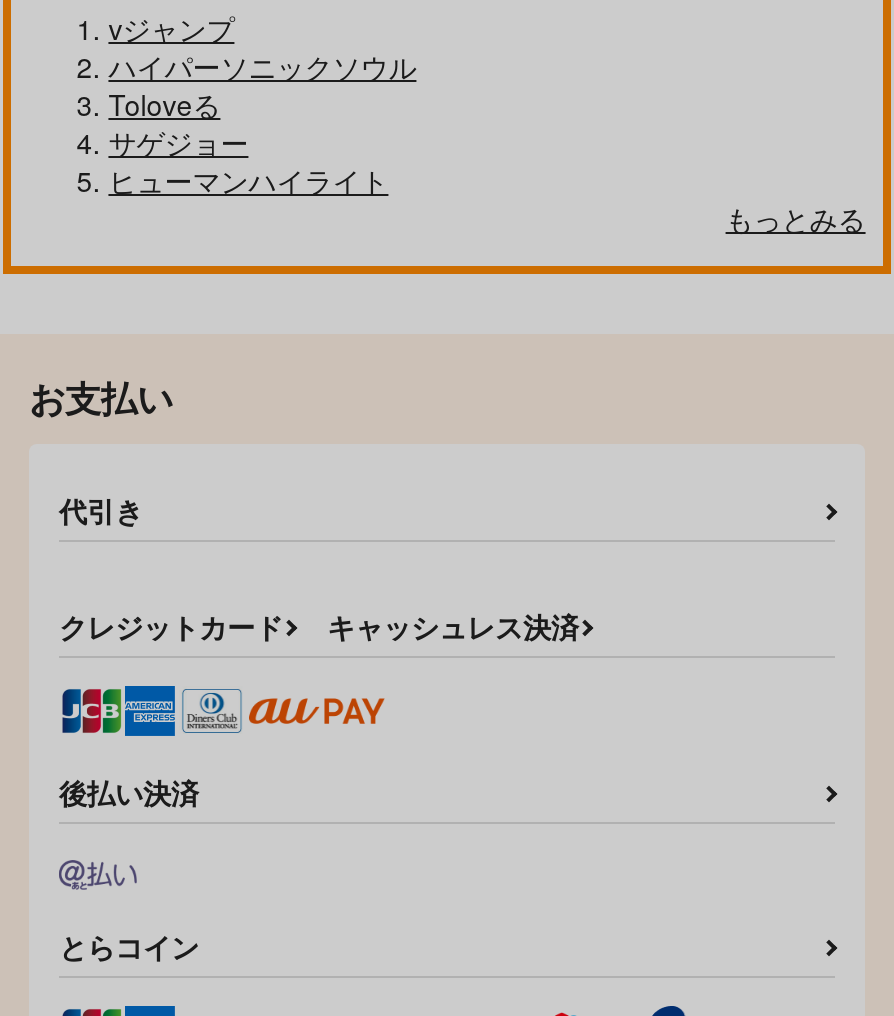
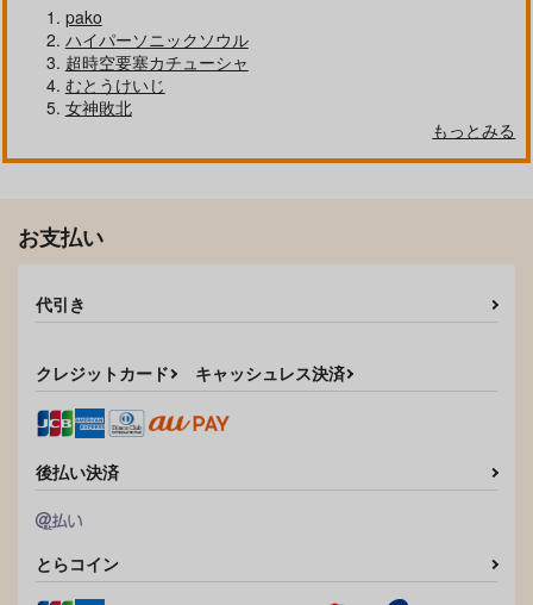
[108,9,234,49] vジャンプ -> [65,5,102,29] pako
[108,85,388,201] Toloveる | サゲジョー | ヒューマンハイライト -> [65,50,248,119] 超時空要塞カチューシャ | むとうけいじ | 女神敗北

